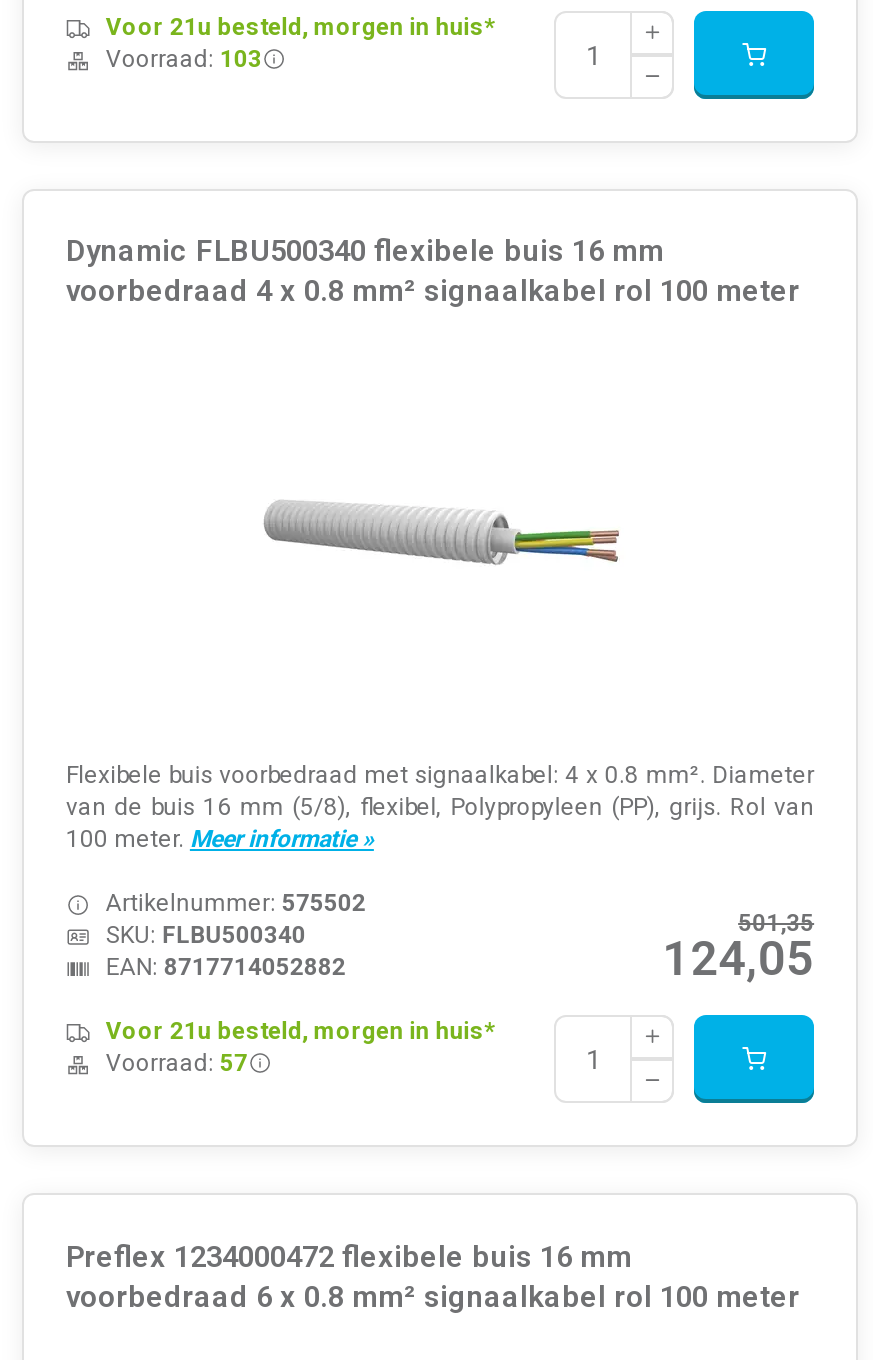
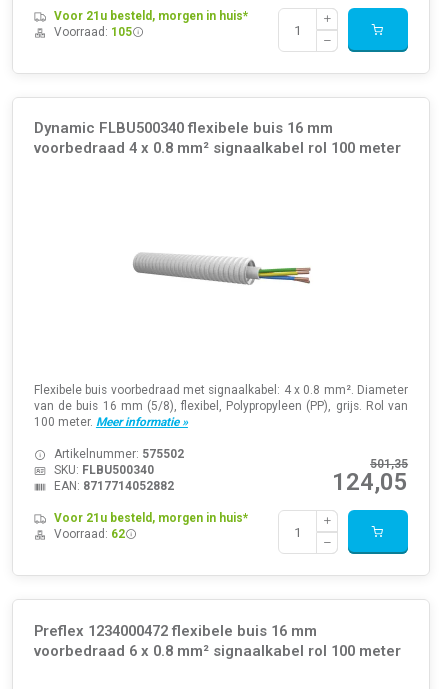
[106,45,262,73] Voorraad: 103 -> [54,25,132,39] Voorraad: 105
[106,1050,248,1078] Voorraad: 57 -> [54,527,125,541] Voorraad: 62

